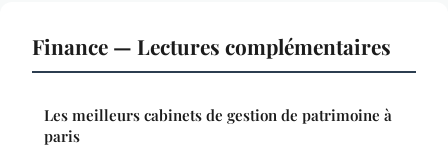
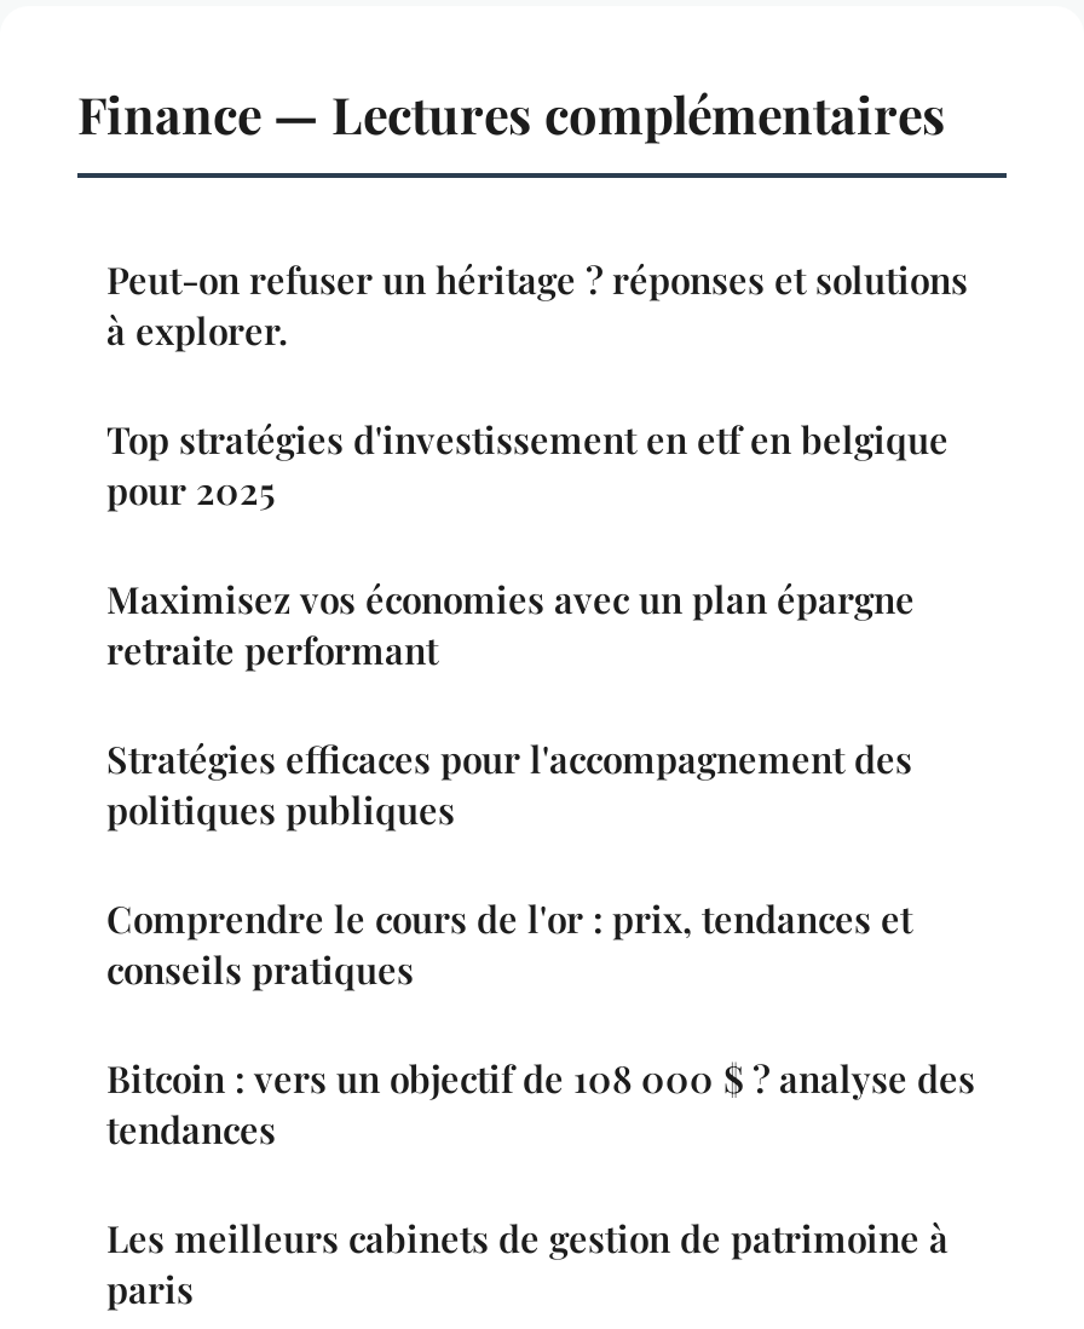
none -> [106,256,975,1154] Peut-on refuser un héritage ? réponses et solutions | à explorer. | Top stratégies d'investissement en etf en belgique | pour 2025 | Maximisez vos économies avec un plan épargne | retraite performant | Stratégies efficaces pour l'accompagnement des | politiques publiques | Comprendre le cours de l'or : prix, tendances et | conseils pratiques | Bitcoin : vers un objectif de 108 000 $ ? analyse des | tendances

